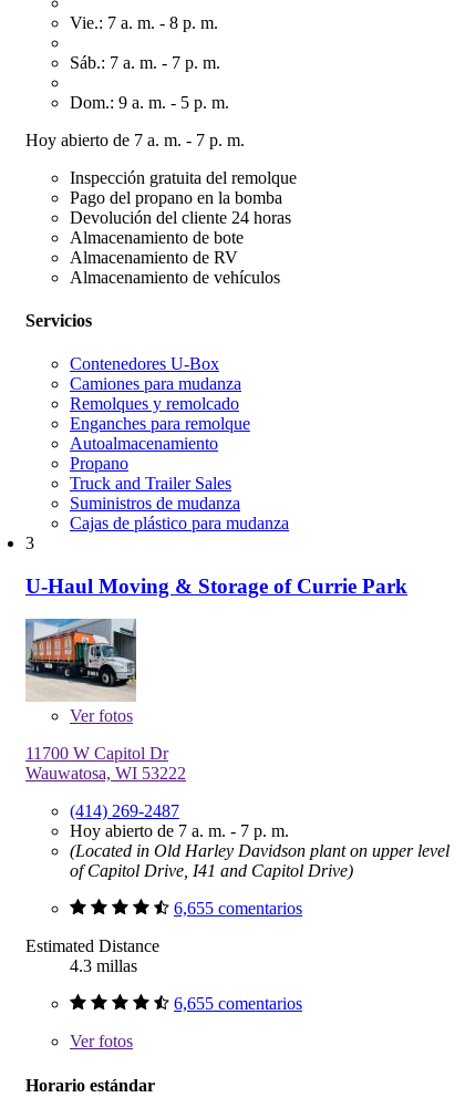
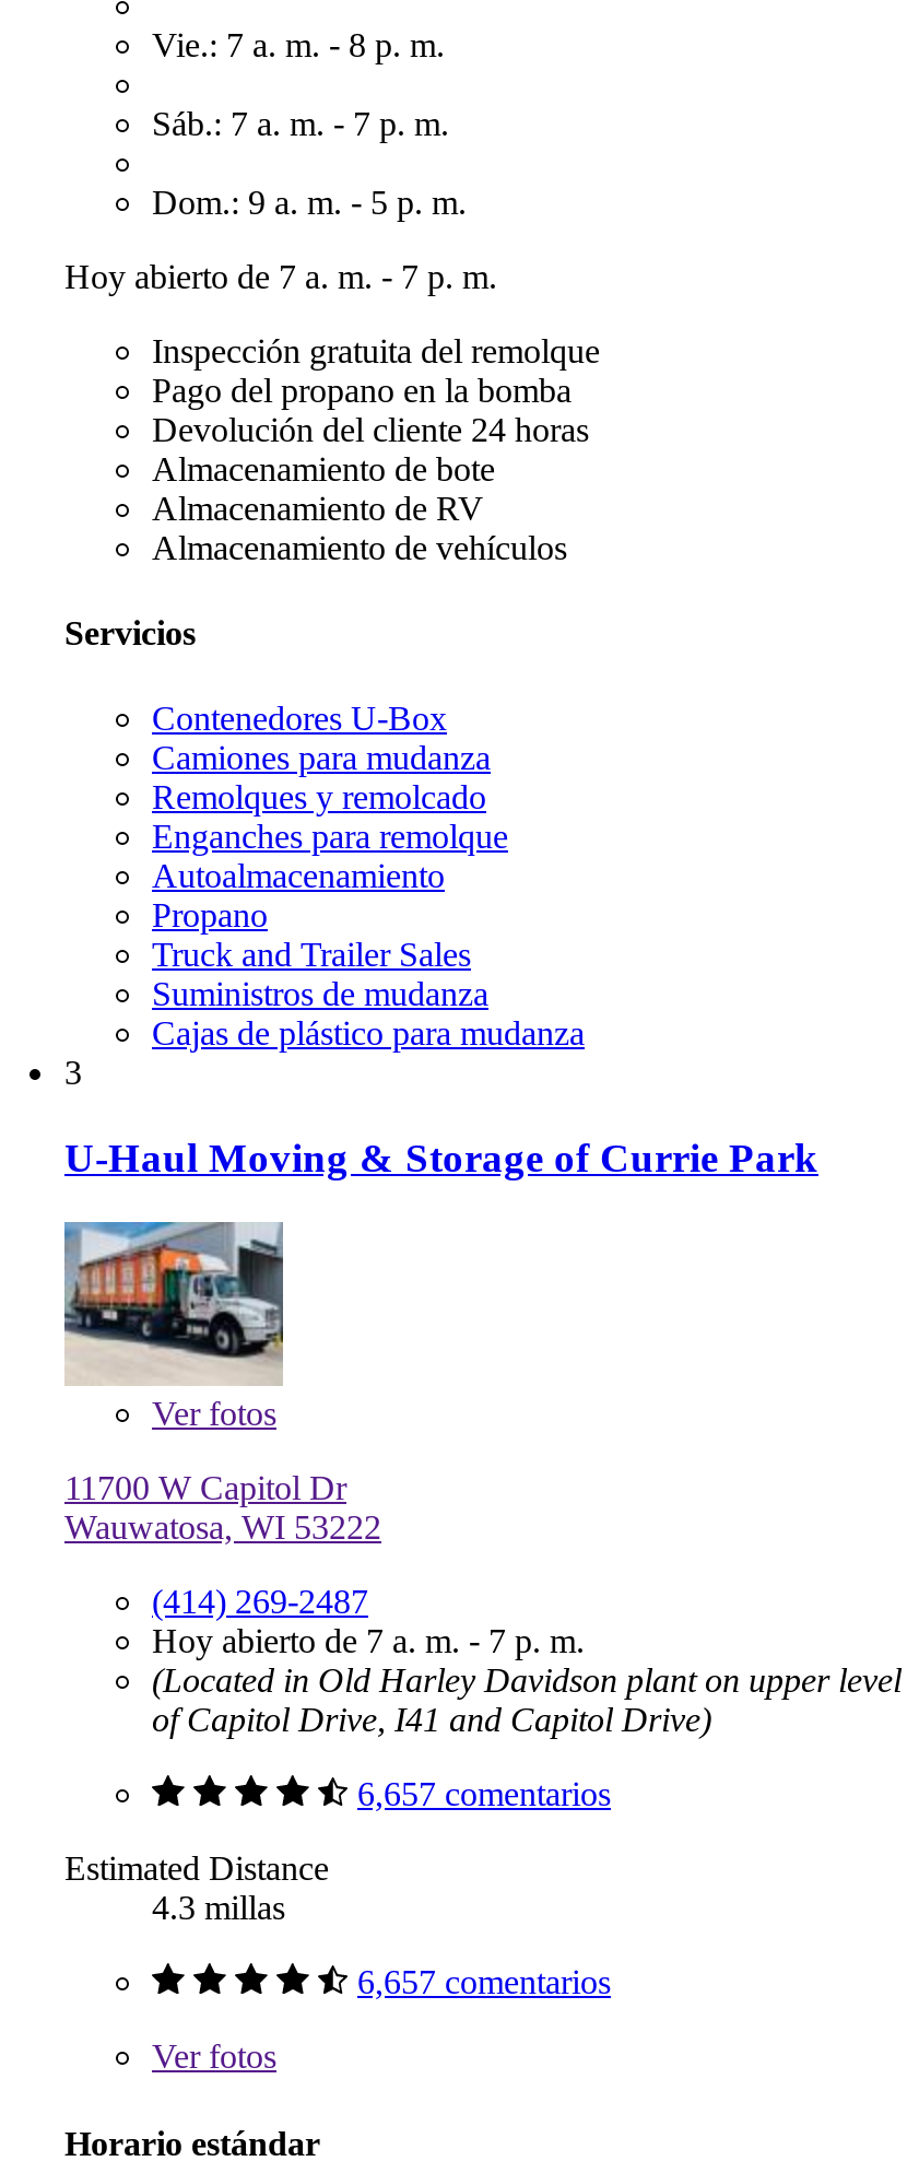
[174,899,302,918] 6,655 comentarios -> [357,1776,611,1813] 6,657 comentarios
[174,995,302,1013] 6,655 comentarios -> [357,1964,611,2001] 6,657 comentarios

